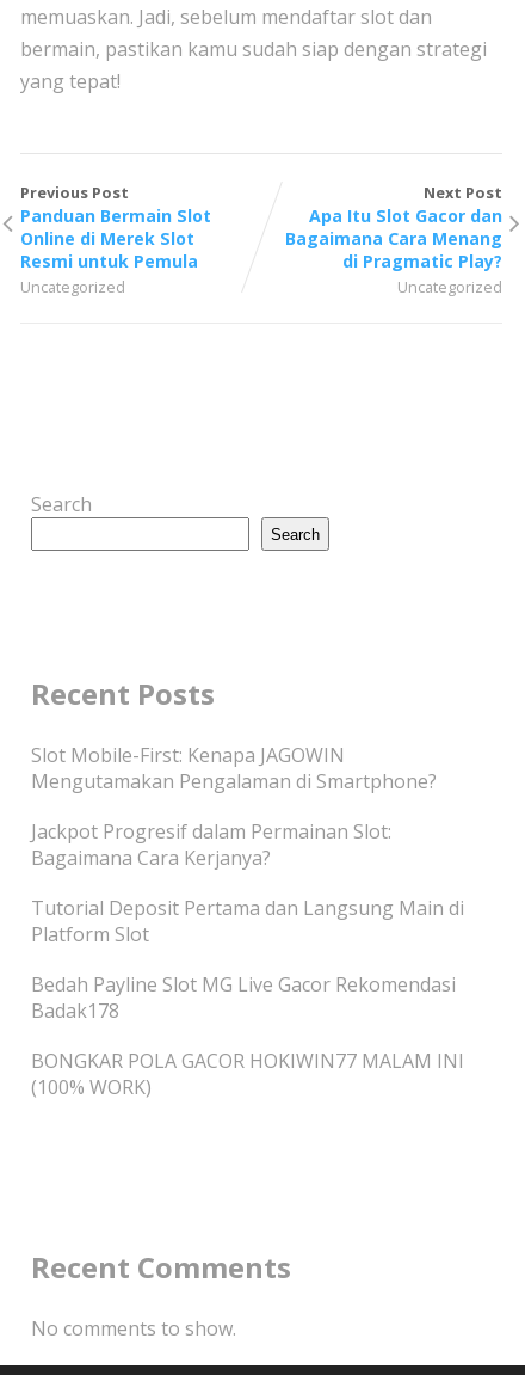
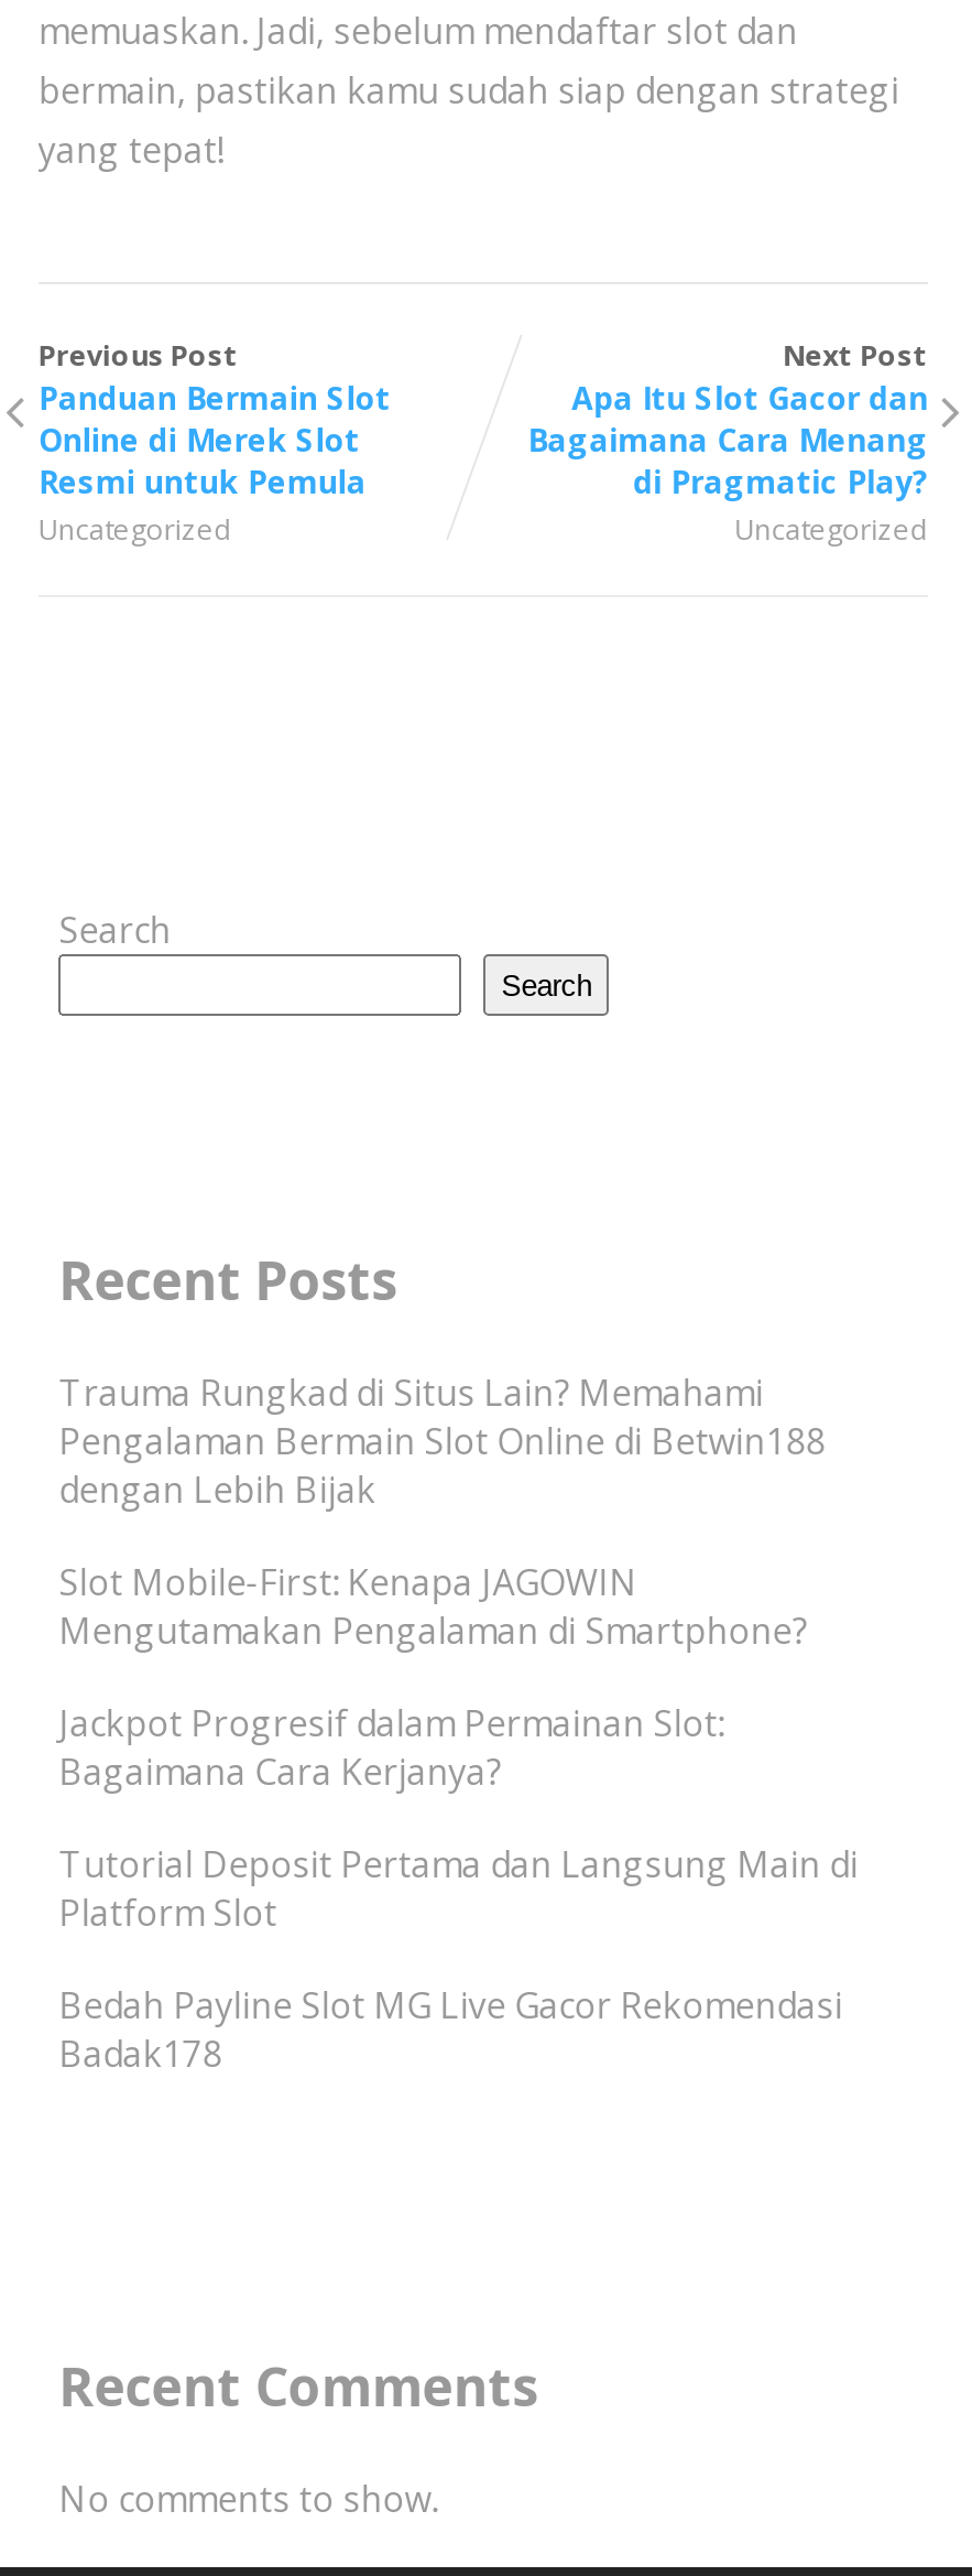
none -> [59,1368,825,1514] Trauma Rungkad di Situs Lain? Memahami | Pengalaman Bermain Slot Online di Betwin188 | dengan Lebih Bijak
moved [31,742,464,1024] -> [59,1558,858,2078]: Slot Mobile-First: Kenapa JAGOWIN | Mengutamakan Pengalaman di Smartphone? | Jackpot Progresif dalam Permainan Slot: | Bagaimana Cara Kerjanya? | Tutorial Deposit Pertama dan Langsung Main di | Platform Slot | Bedah Payline Slot MG Live Gacor Rekomendasi | Badak178
[31,1048,464,1100] BONGKAR POLA GACOR HOKIWIN77 MALAM INI | (100% WORK) -> none

